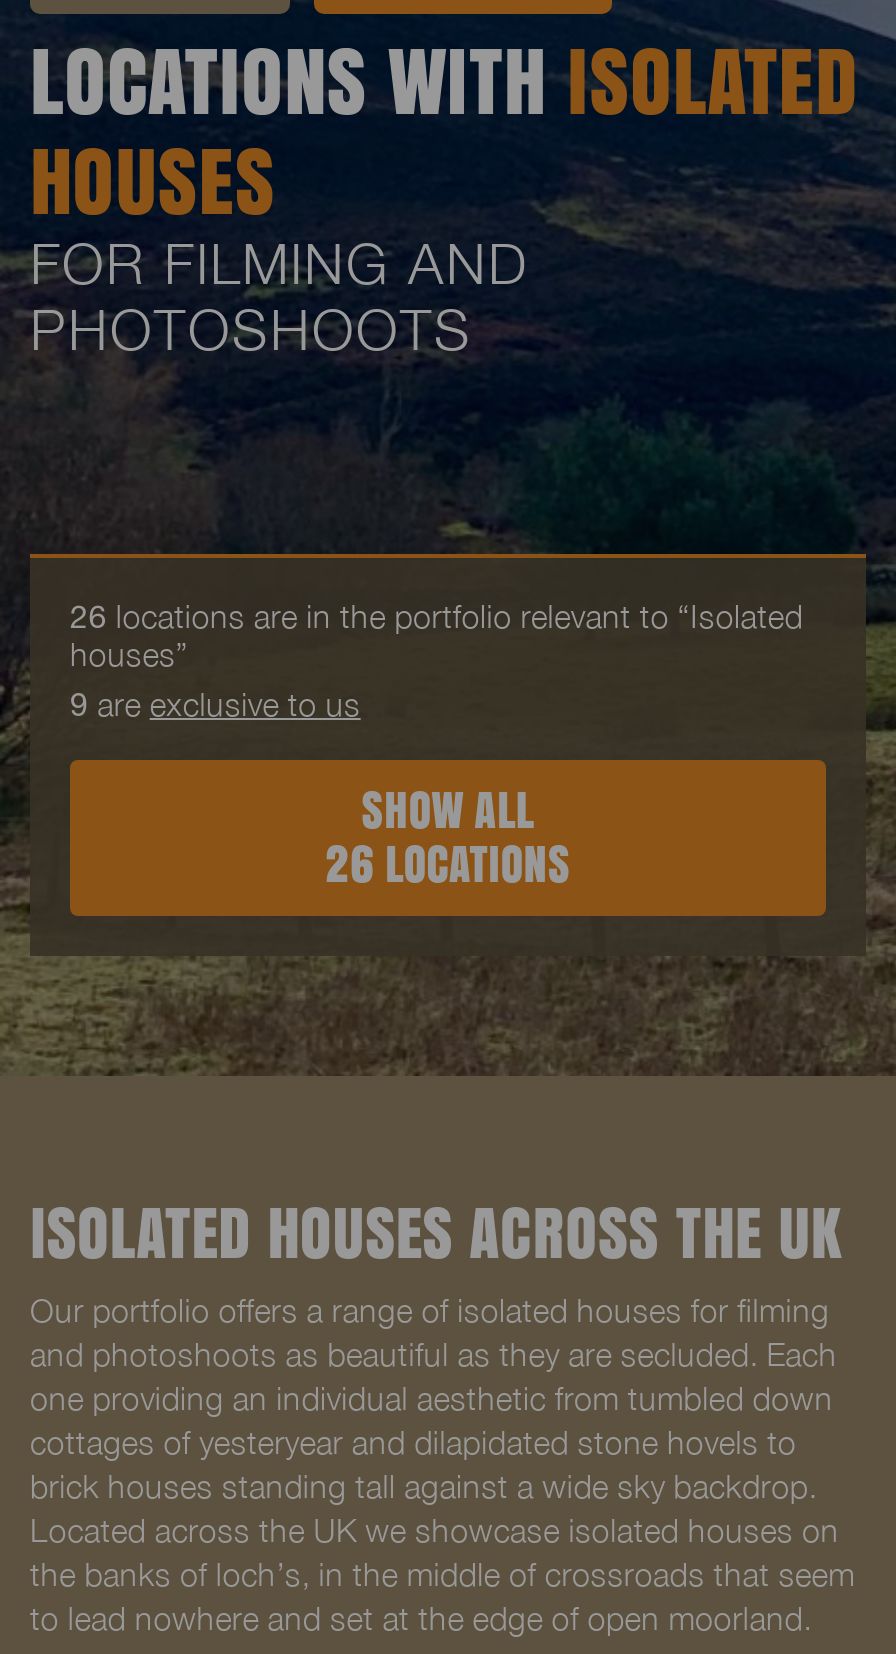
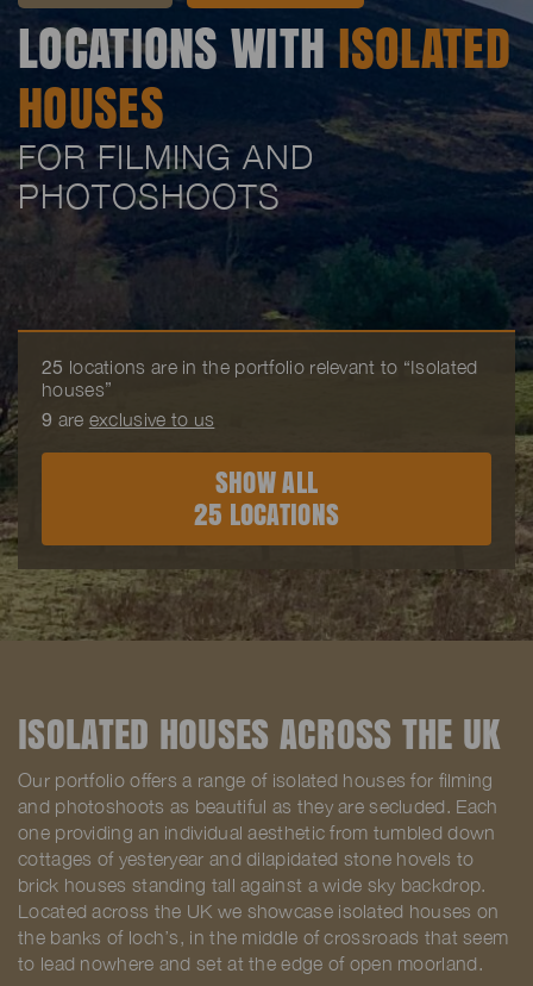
[70,598,803,634] 26 locations are in the portfolio relevant to “Isolated -> [42,356,478,377] 25 locations are in the portfolio relevant to “Isolated
[325,830,571,898] 26 LOCATIONS -> [194,494,339,535] 25 LOCATIONS

